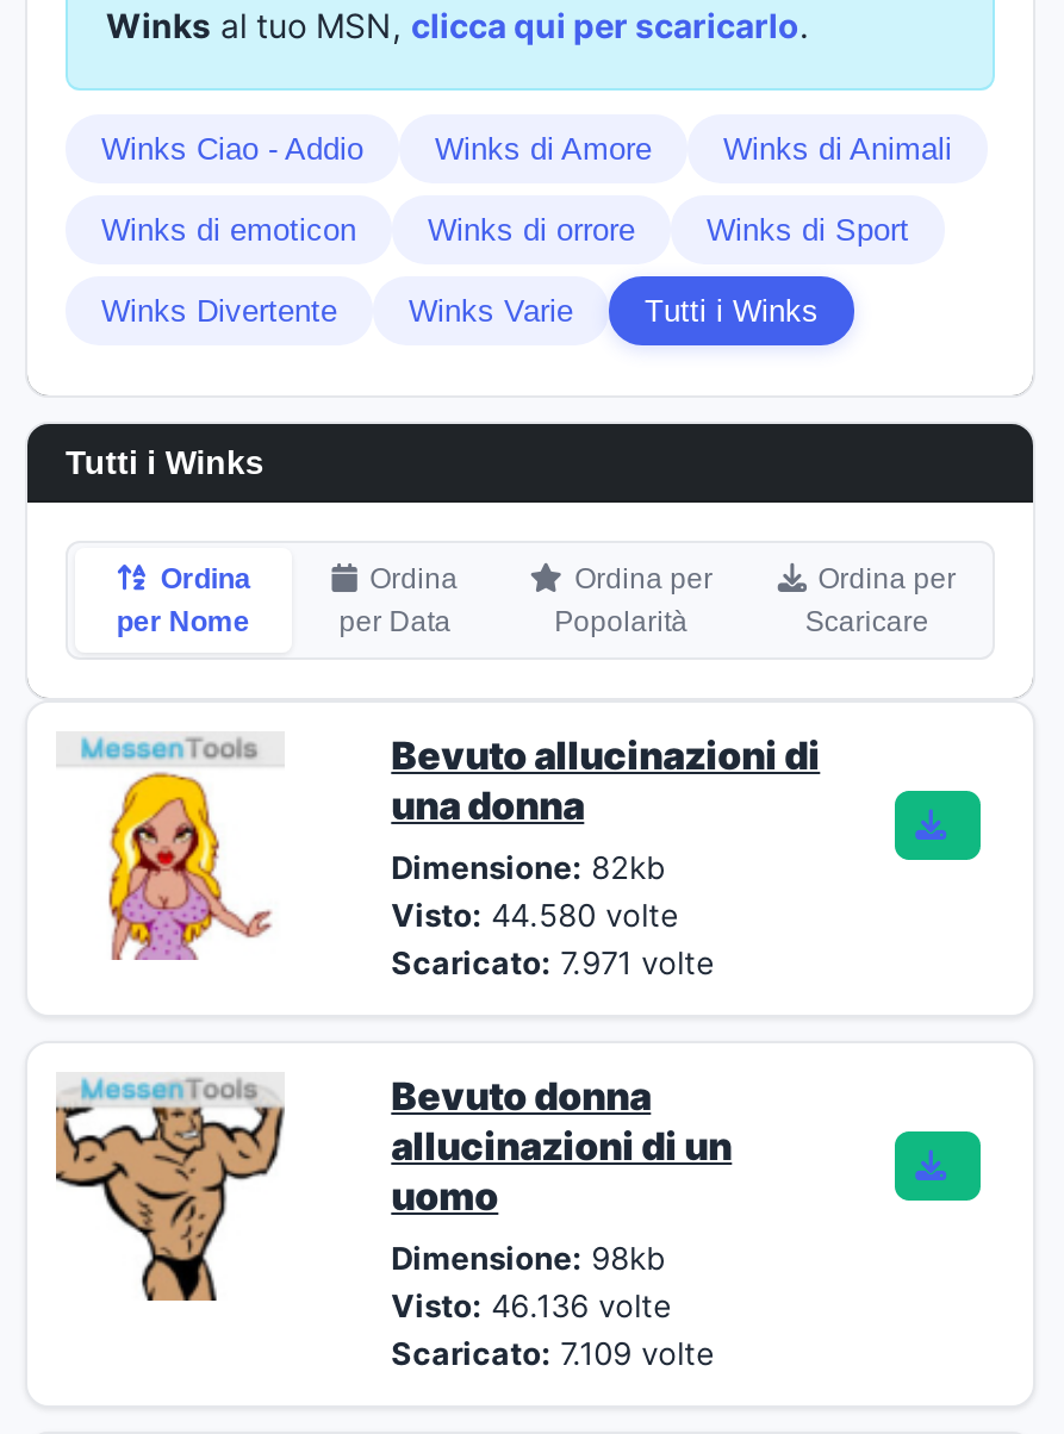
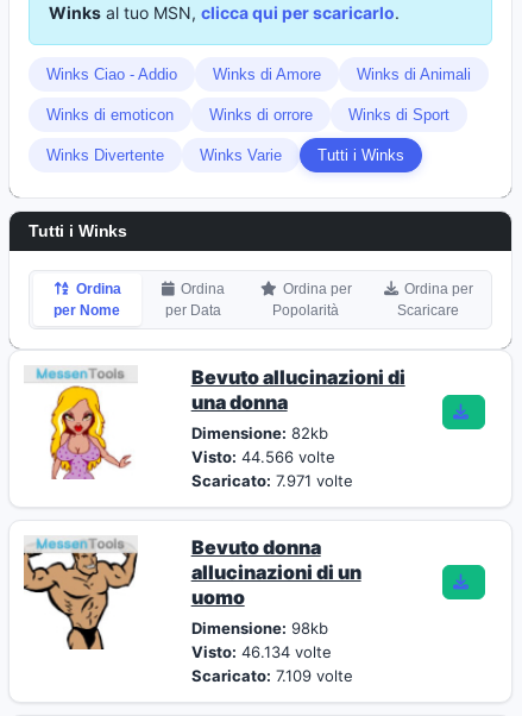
[391,896,680,934] Visto: 44.580 volte -> [191,447,335,466] Visto: 44.566 volte
[391,1286,672,1324] Visto: 46.136 volte -> [191,642,331,661] Visto: 46.134 volte

